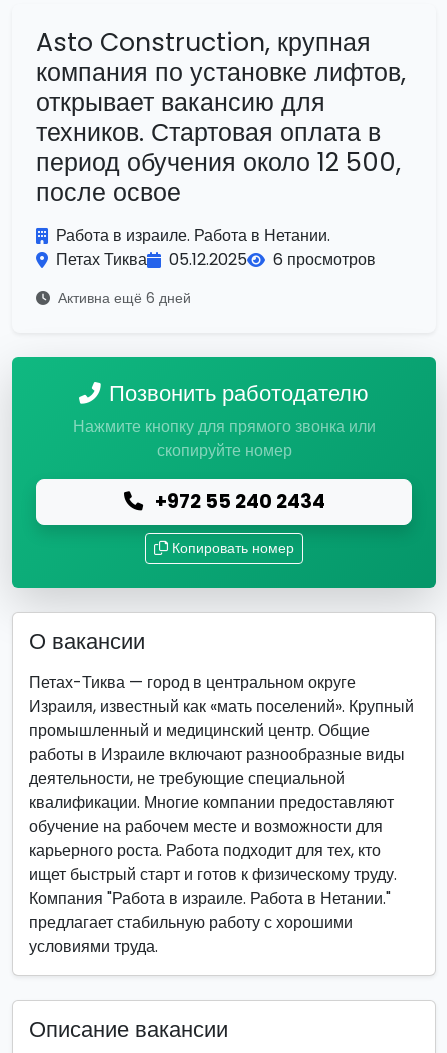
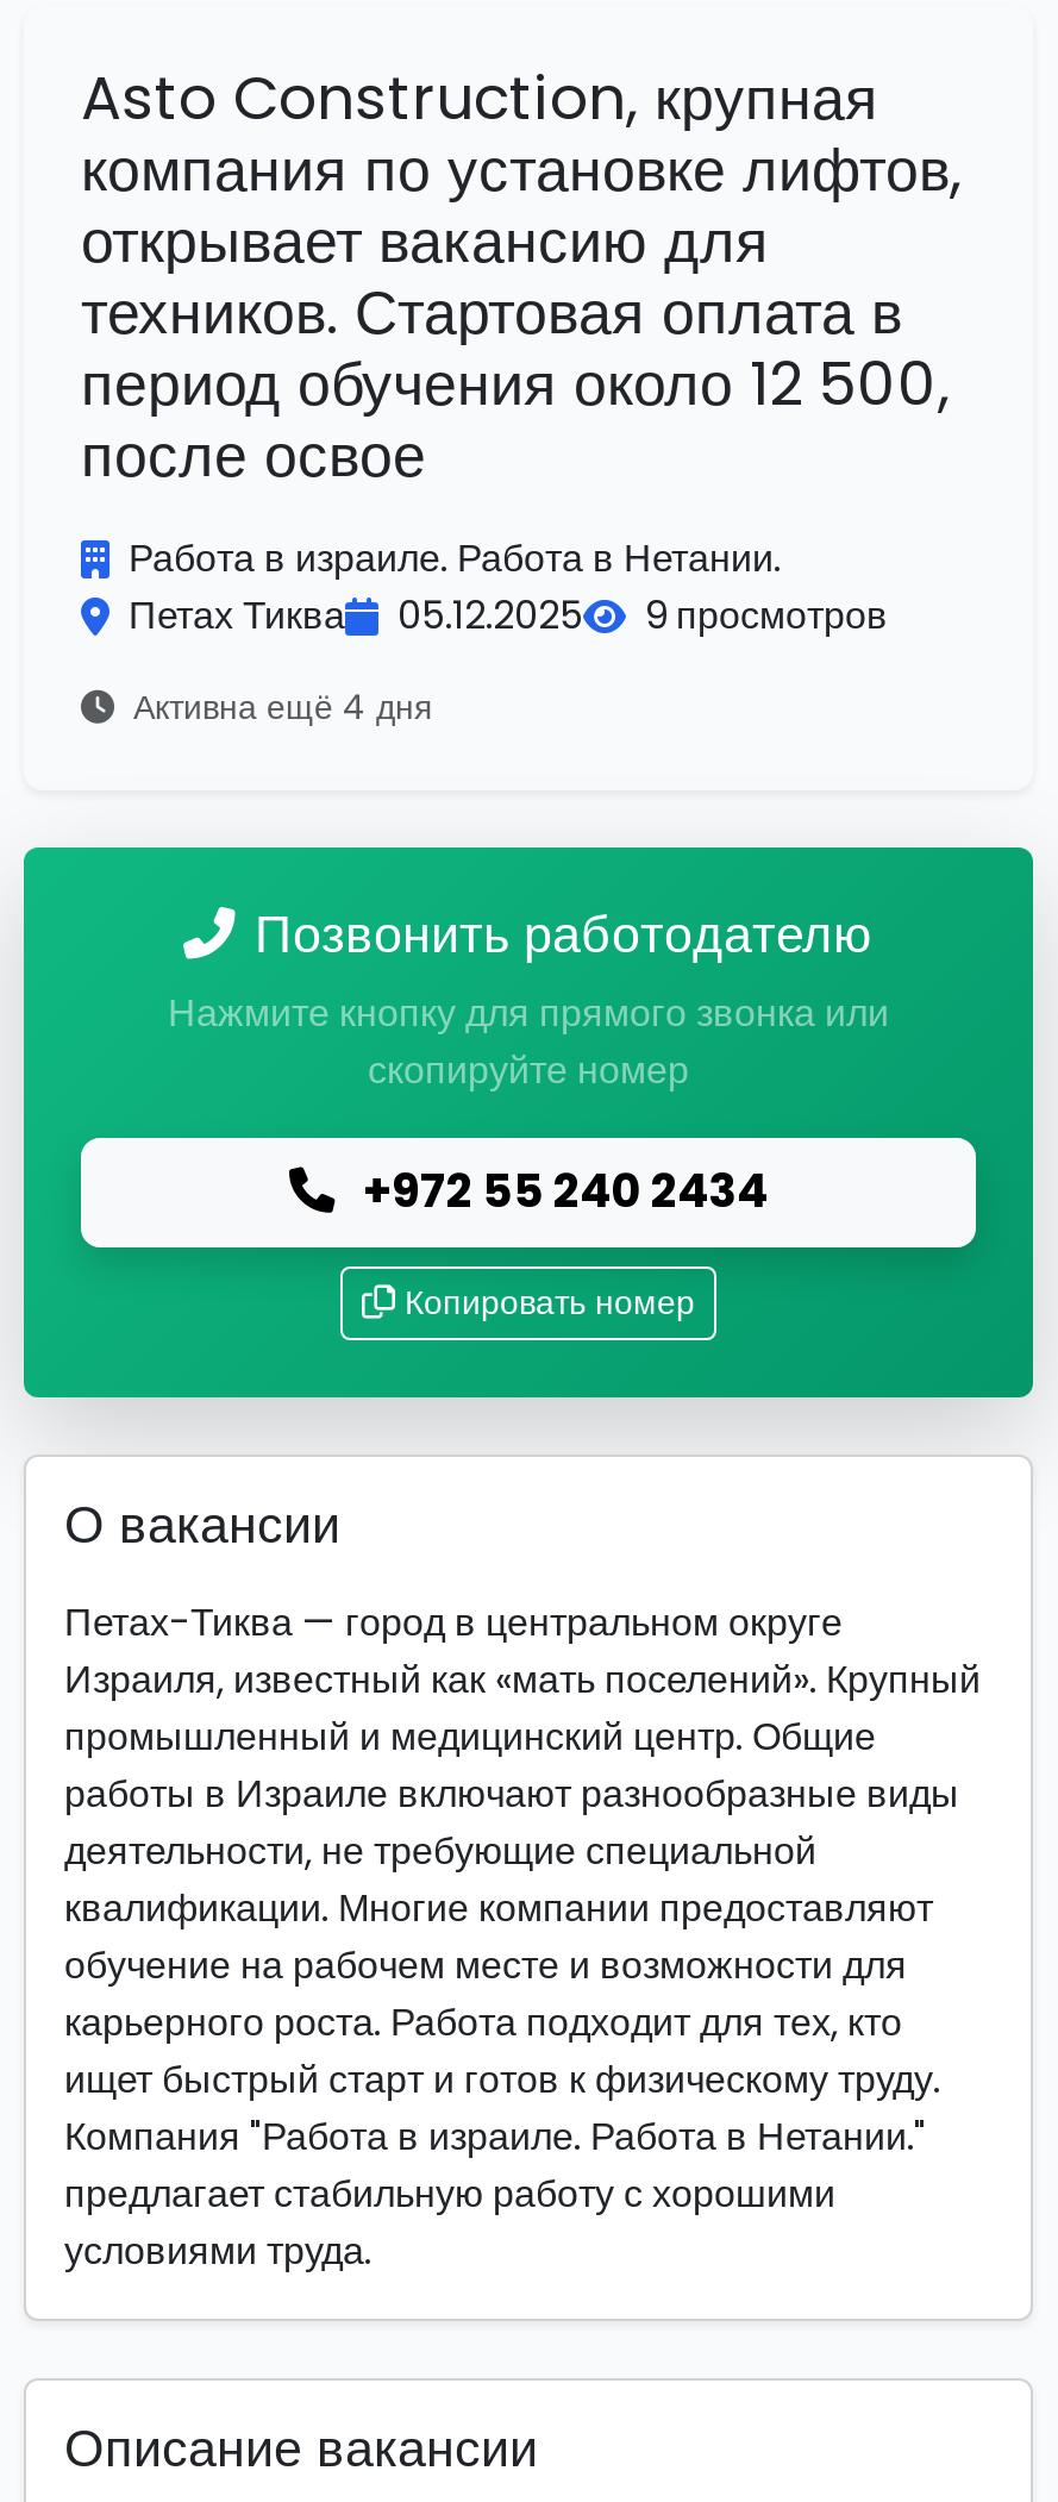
[56,248,376,271] Петах Тиква 05.12.2025 6 просмотров -> [129,588,888,643] Петах Тиква 05.12.2025 9 просмотров
[54,288,191,308] Активна ещё 6 дней -> [124,683,433,731] Активна ещё 4 дня

